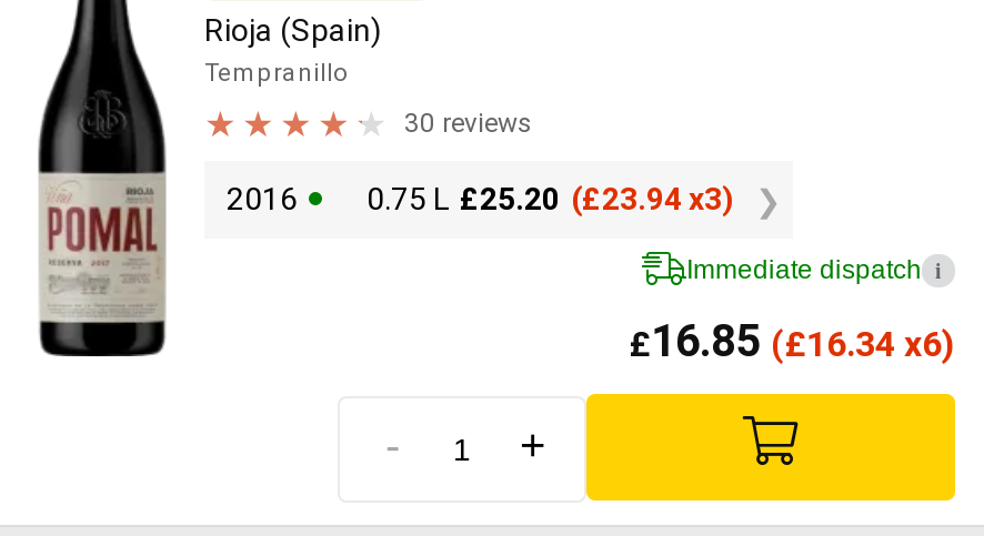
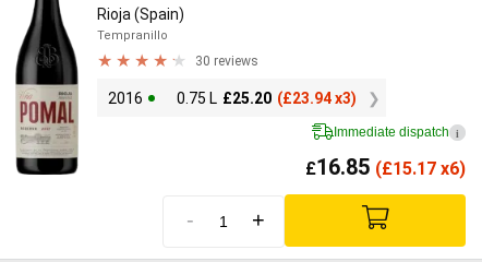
[629,313,955,366] £16.85 (£16.34 x6) -> [305,154,466,180] £16.85 (£15.17 x6)

